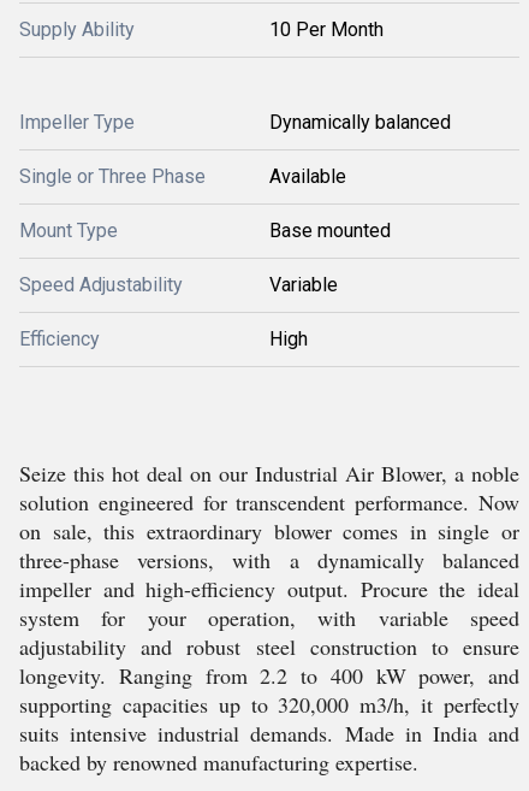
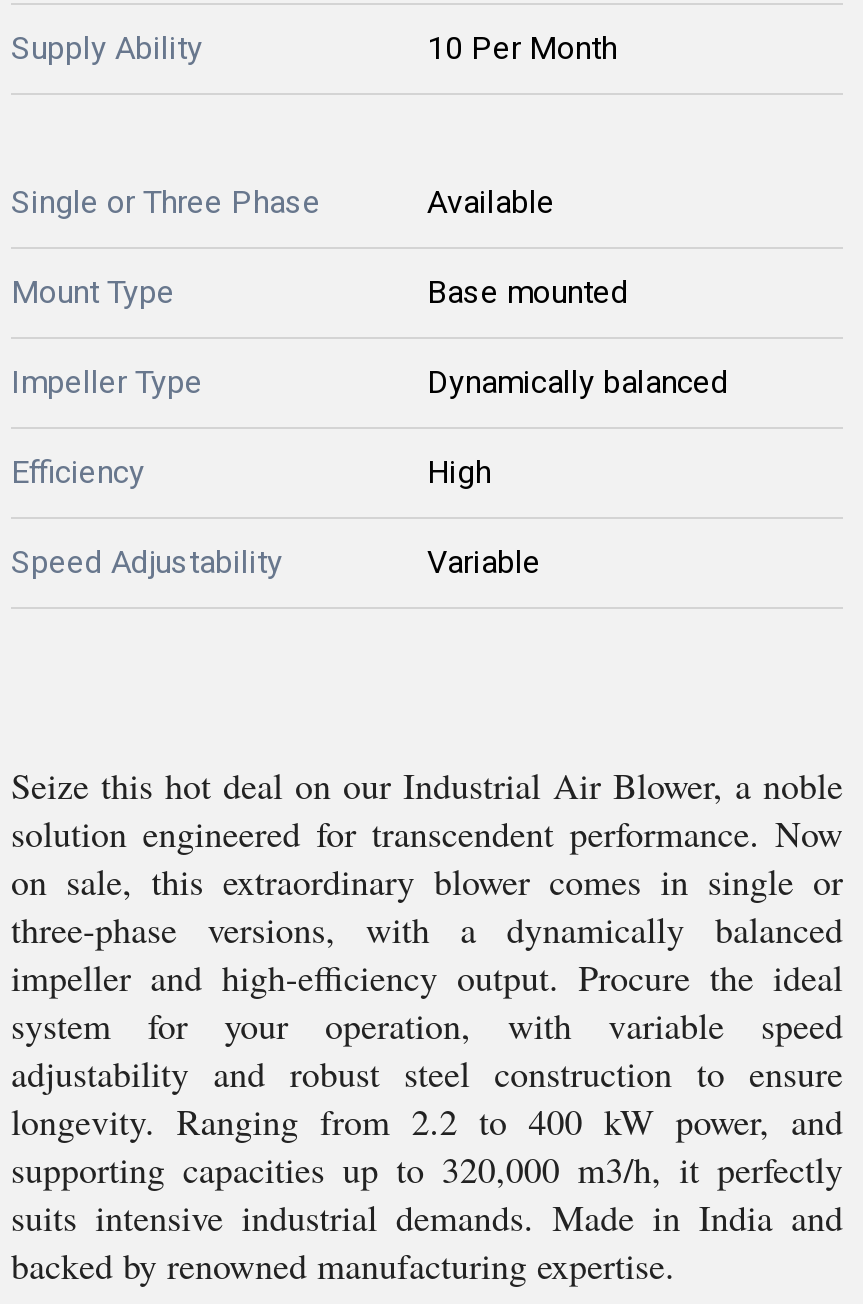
moved [19,111,451,134] -> [11,363,729,401]: Impeller Type | Dynamically balanced
moved [19,165,391,242] -> [11,183,629,311]: Single or Three Phase | Available | Mount Type | Base mounted
moved [19,273,338,296] -> [11,543,541,581]: Speed Adjustability | Variable
moved [19,327,308,350] -> [11,453,491,491]: Efficiency | High

